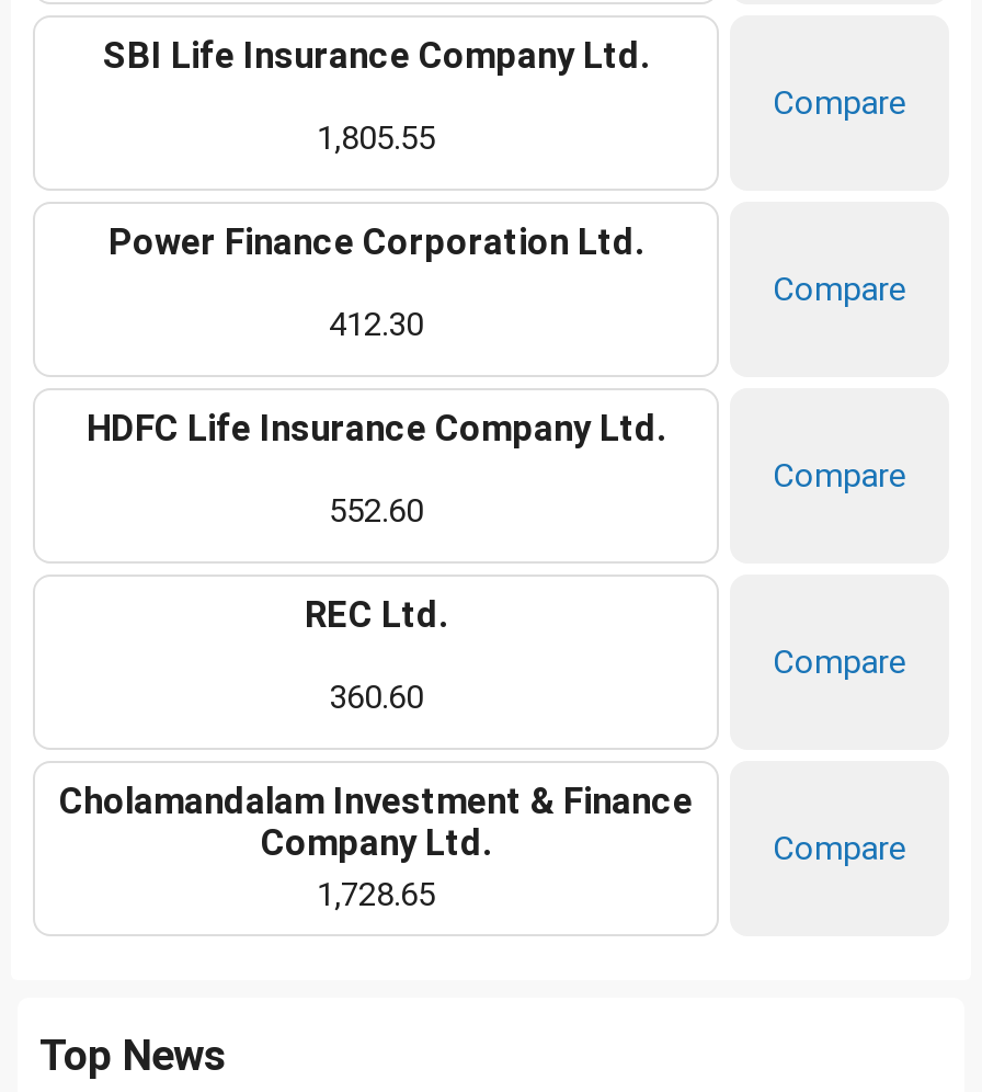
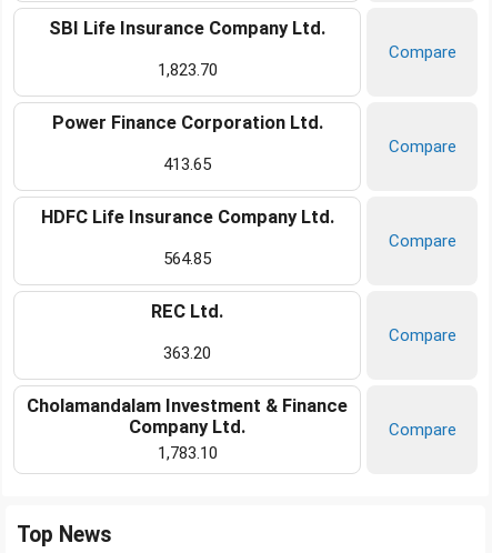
[317,119,435,158] 1,805.55 -> [157,60,217,80] 1,823.70
[329,305,423,344] 412.30 -> [163,154,211,174] 413.65
[329,491,423,531] 552.60 -> [163,249,211,269] 564.85
[329,678,423,717] 360.60 -> [163,343,211,363] 363.20
[317,875,435,915] 1,728.65 -> [157,443,217,463] 1,783.10

